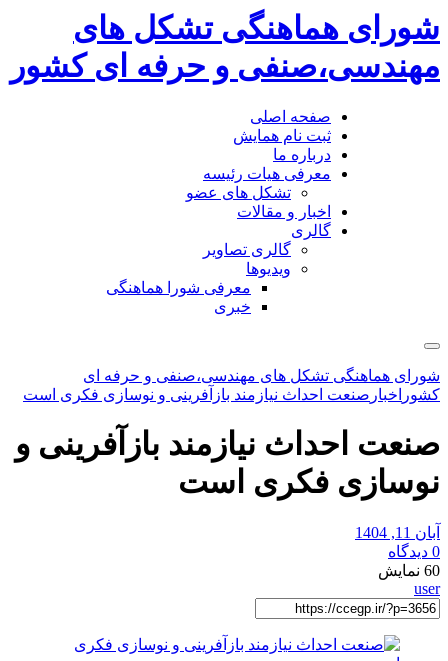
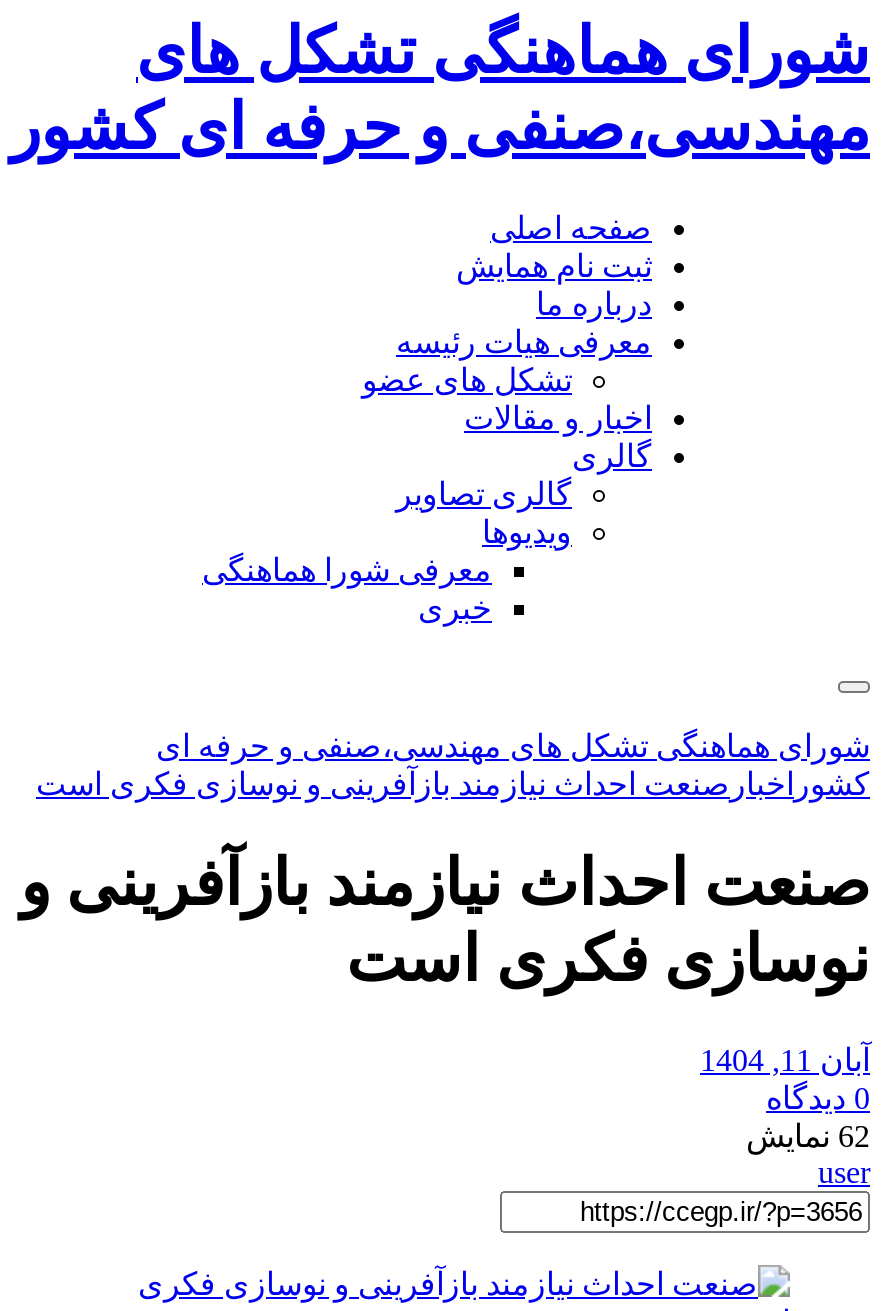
[378,562,440,579] 60 نمایش -> [746,1119,870,1153] 62 نمایش

